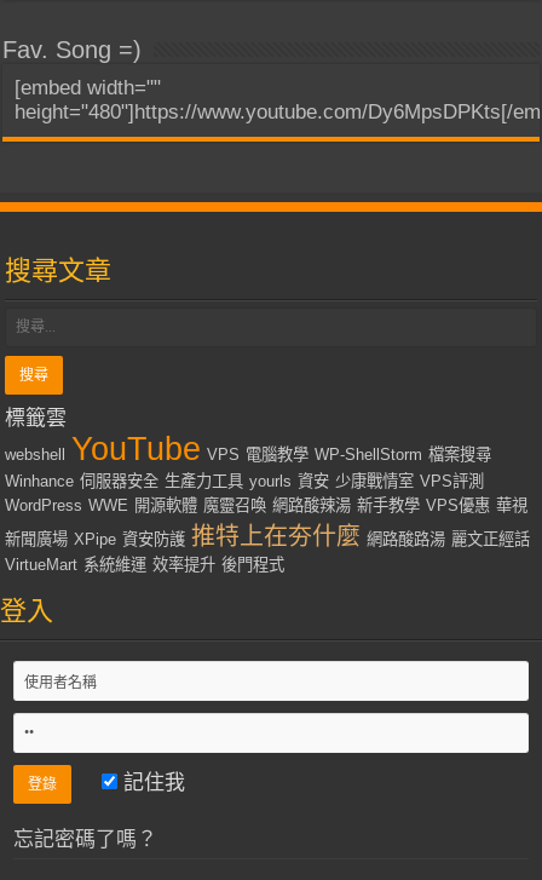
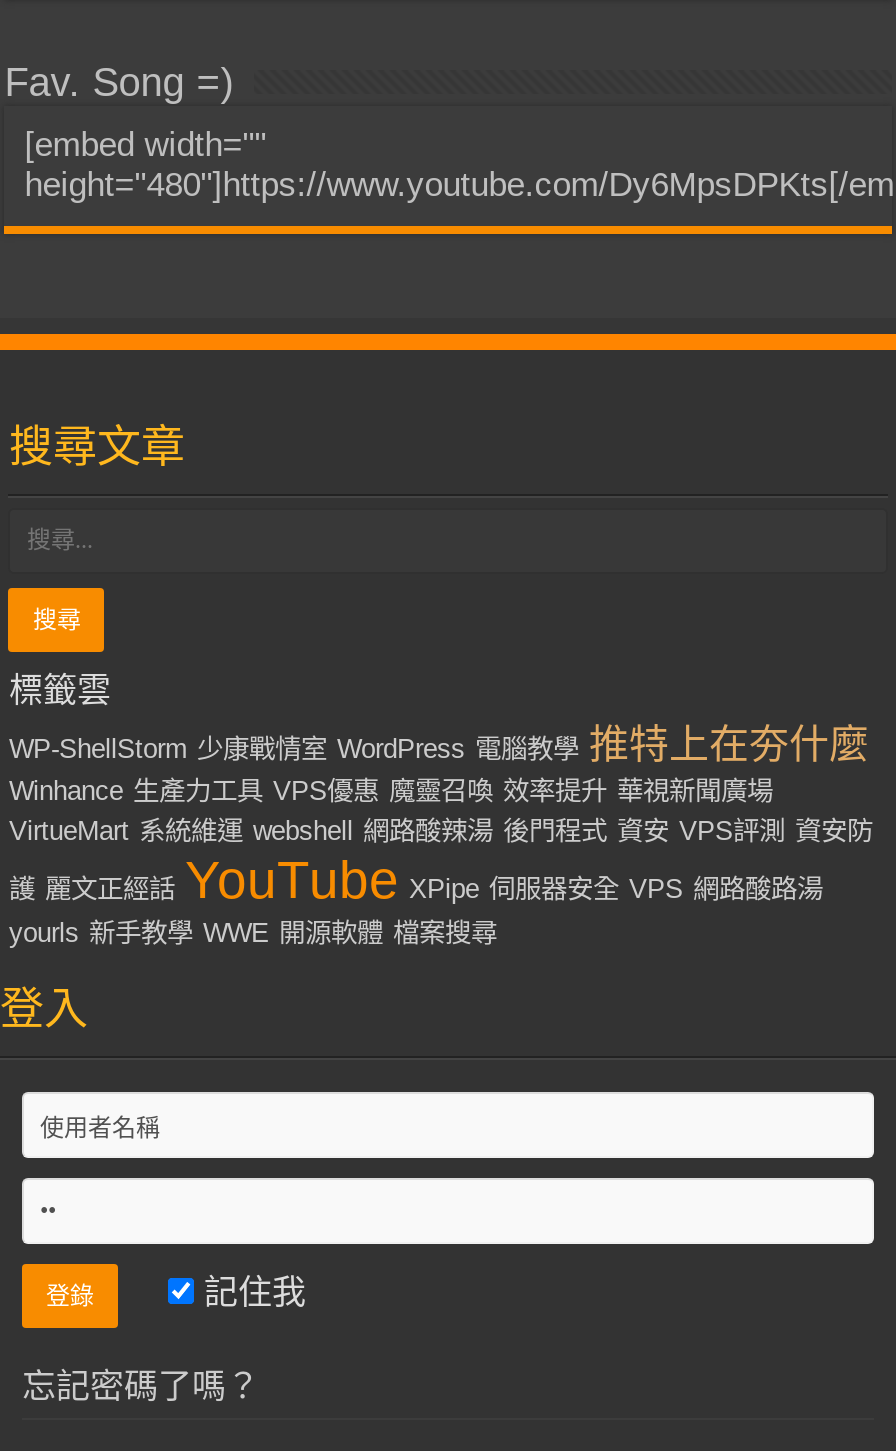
[5,431,531,574] webshell YouTube VPS 電腦教學 WP-ShellStorm 檔案搜尋 | Winhance 伺服器安全 生產力工具 yourls 資安 少康戰情室 VPS評測 | WordPress WWE 開源軟體 魔靈召喚 網路酸辣湯 新手教學 VPS優惠 華視 | 新聞廣場 XPipe 資安防護 推特上在夯什麼 網路酸路湯 麗文正經話 | VirtueMart 系統維運 效率提升 後門程式 -> [9,722,873,948] WP-ShellStorm 少康戰情室 WordPress 電腦教學 推特上在夯什麼 | Winhance 生產力工具 VPS優惠 魔靈召喚 效率提升 華視新聞廣場 | VirtueMart 系統維運 webshell 網路酸辣湯 後門程式 資安 VPS評測 資安防 | 護 麗文正經話 YouTube XPipe 伺服器安全 VPS 網路酸路湯 | yourls 新手教學 WWE 開源軟體 檔案搜尋

